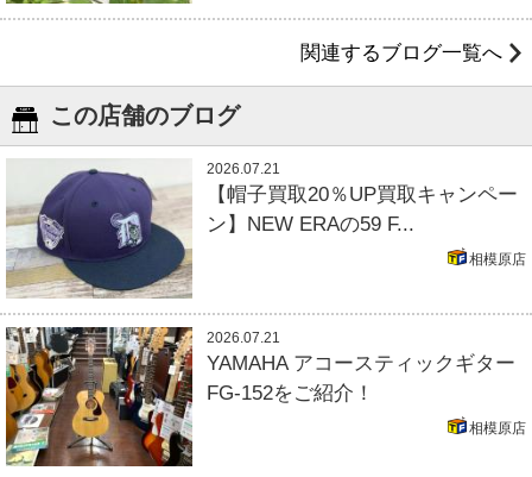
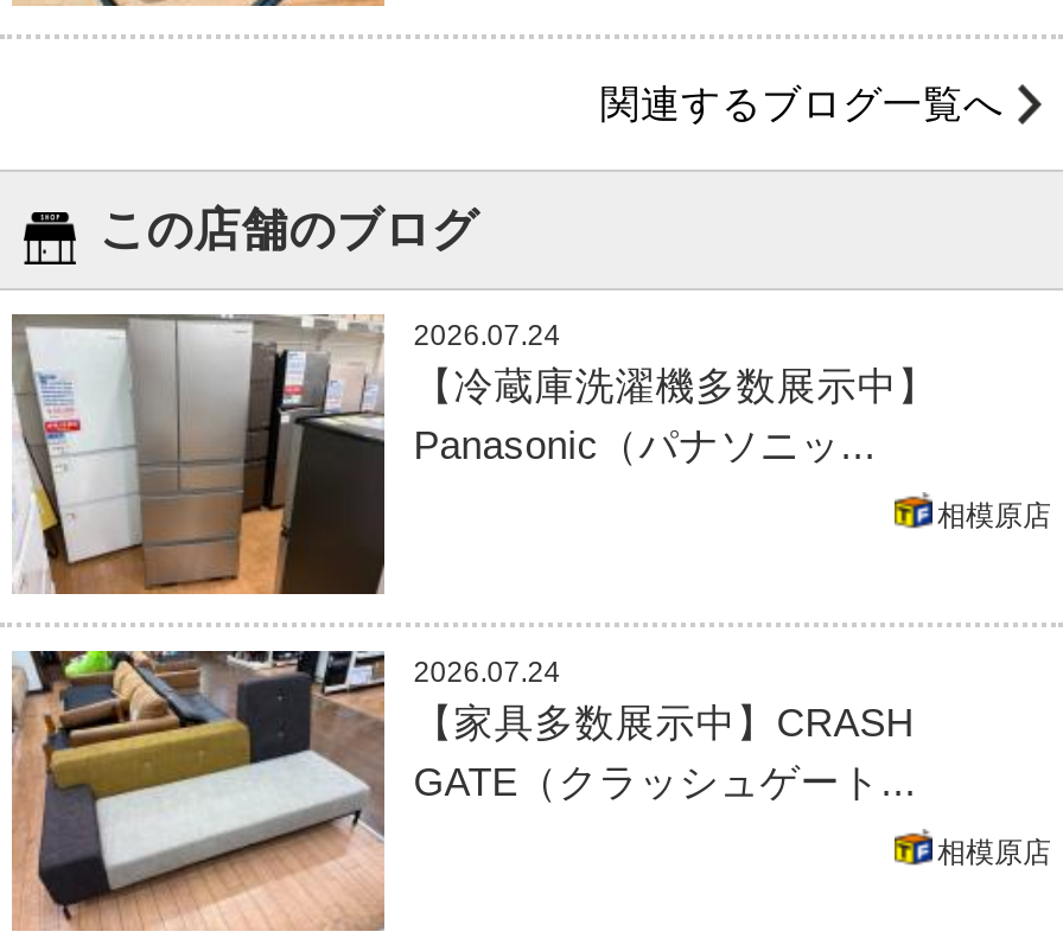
[6,158,518,299] [image] | 2026.07.21 | 【帽子買取20％UP買取キャンペー | ン】NEW ERAの59 F... -> [12,313,938,595] [image] | 2026.07.24 | 【冷蔵庫洗濯機多数展示中】 | Panasonic（パナソニッ...
[5,326,516,467] [image] | 2026.07.21 | YAMAHA アコースティックギター | FG-152をご紹介！ -> [9,647,916,932] [image] | 2026.07.24 | 【家具多数展示中】CRASH | GATE（クラッシュゲート...

